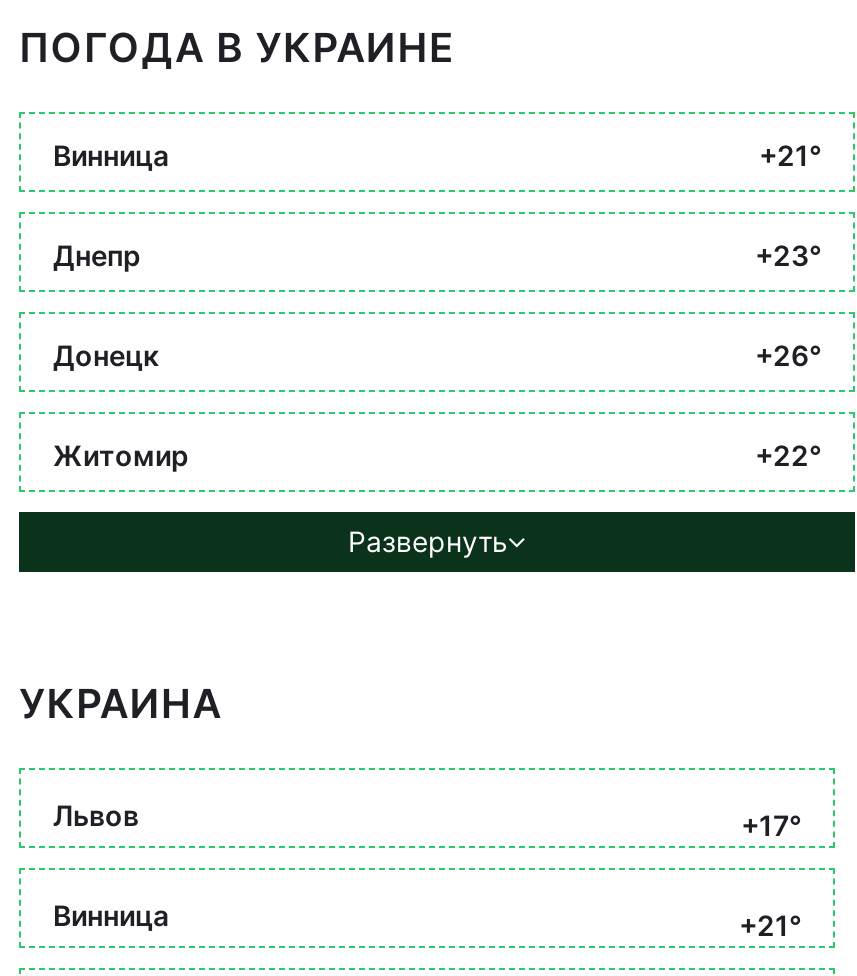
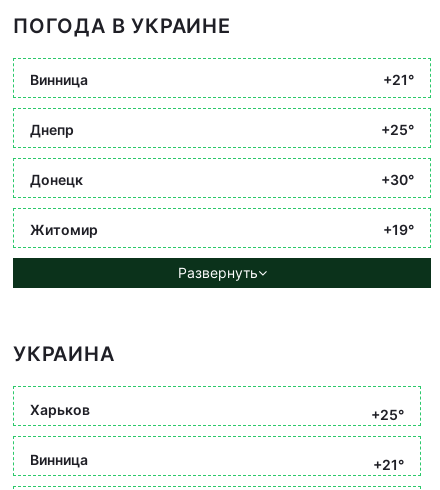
[755,237,821,271] +23° -> [381,120,414,137] +25°
[755,337,821,371] +26° -> [381,170,414,187] +30°
[755,437,821,471] +22° -> [383,220,414,237] +19°
[53,797,801,842] Львов | +17° -> [30,400,404,423] Харьков | +25°

